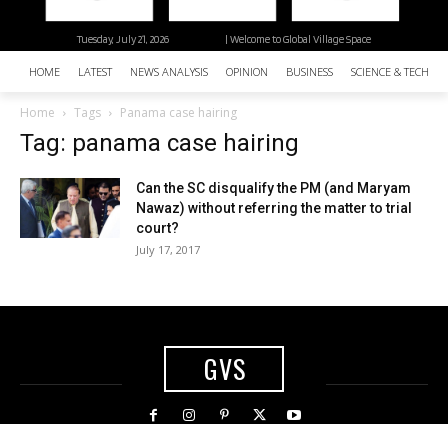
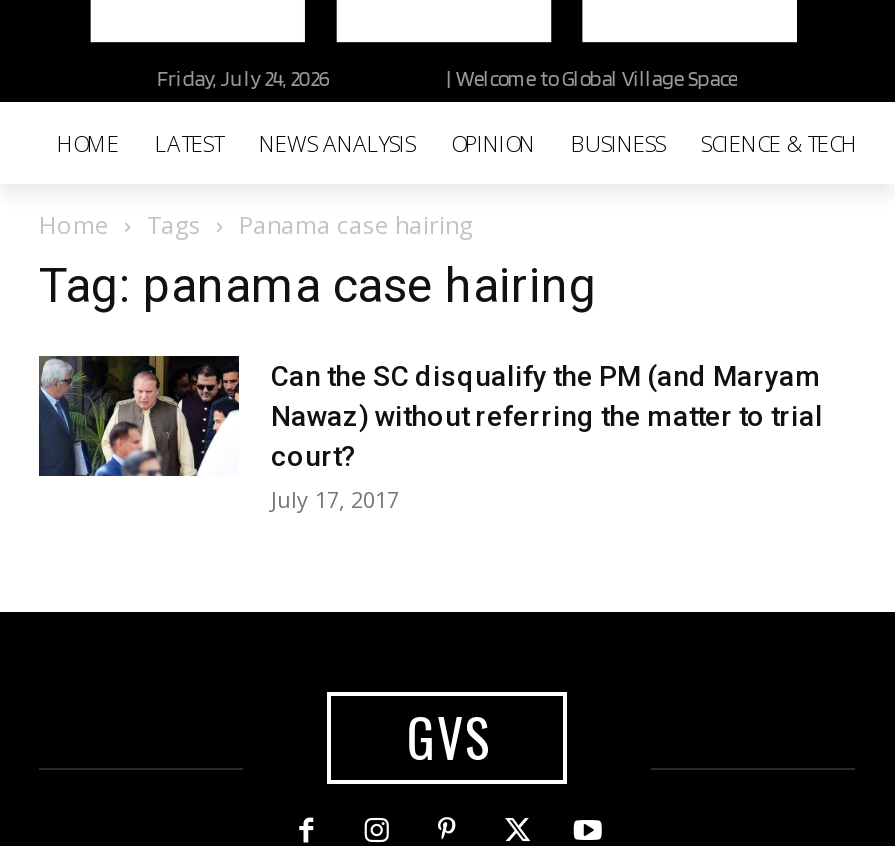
[77,32,169,46] Tuesday, July 21, 2026 -> [156,64,328,92] Friday, July 24, 2026

